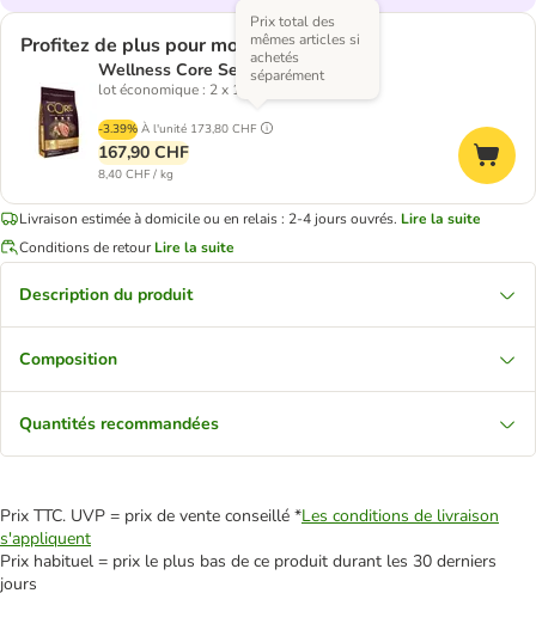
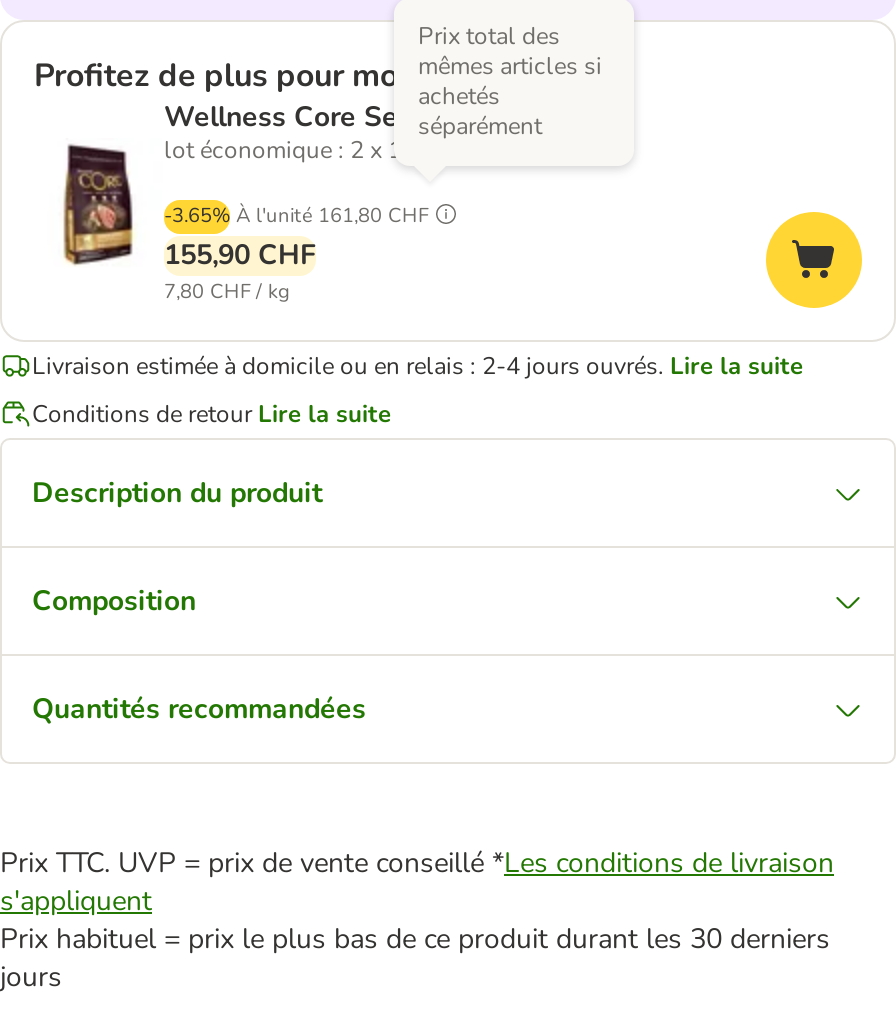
[98,121,256,137] -3.39% À l'unité 173,80 CHF -> [164,202,428,230] -3.65% À l'unité 161,80 CHF
[98,141,189,164] 167,90 CHF -> [164,236,316,274] 155,90 CHF
[98,166,173,183] 8,40 CHF / kg -> [164,278,290,306] 7,80 CHF / kg

